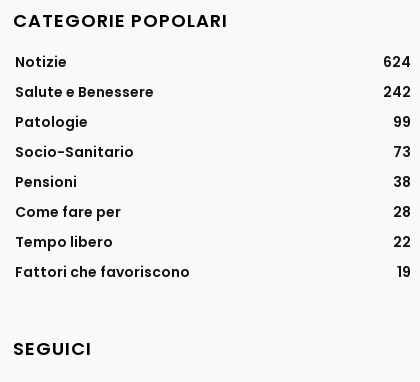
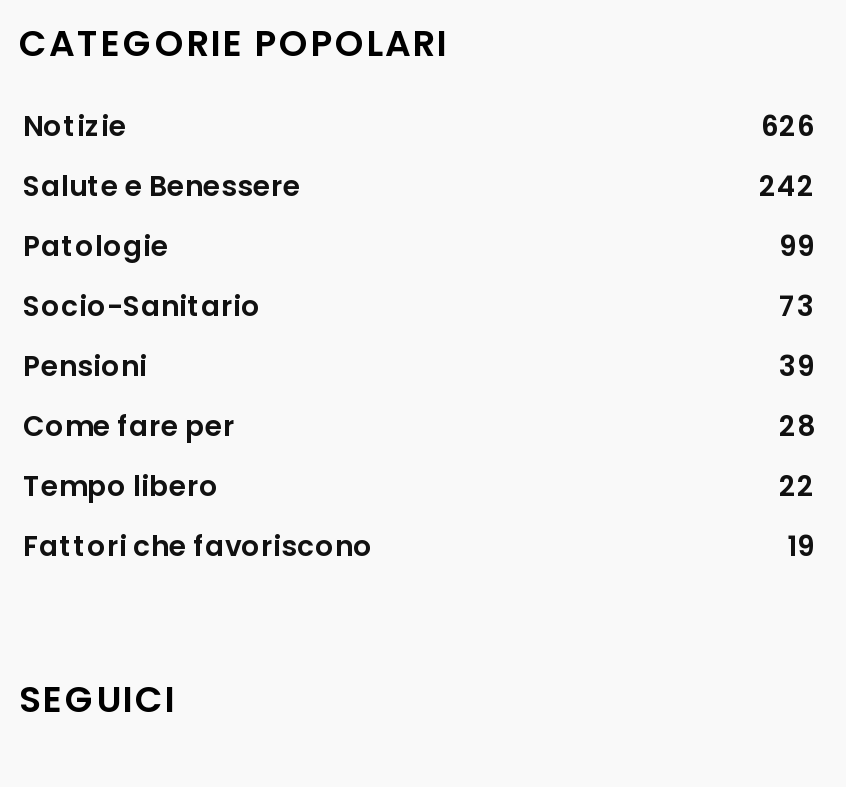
[383,52,411,72] 624 -> [761,106,815,146] 626
[393,172,411,192] 38 -> [779,346,815,386] 39

